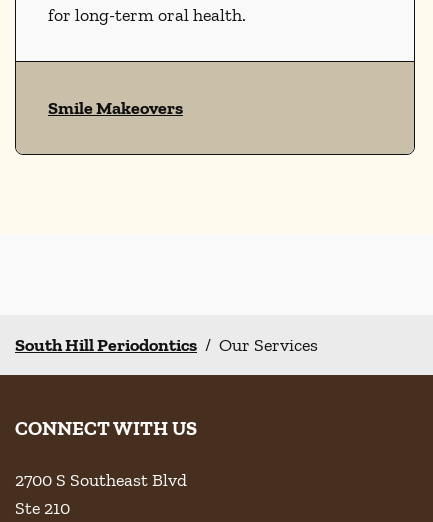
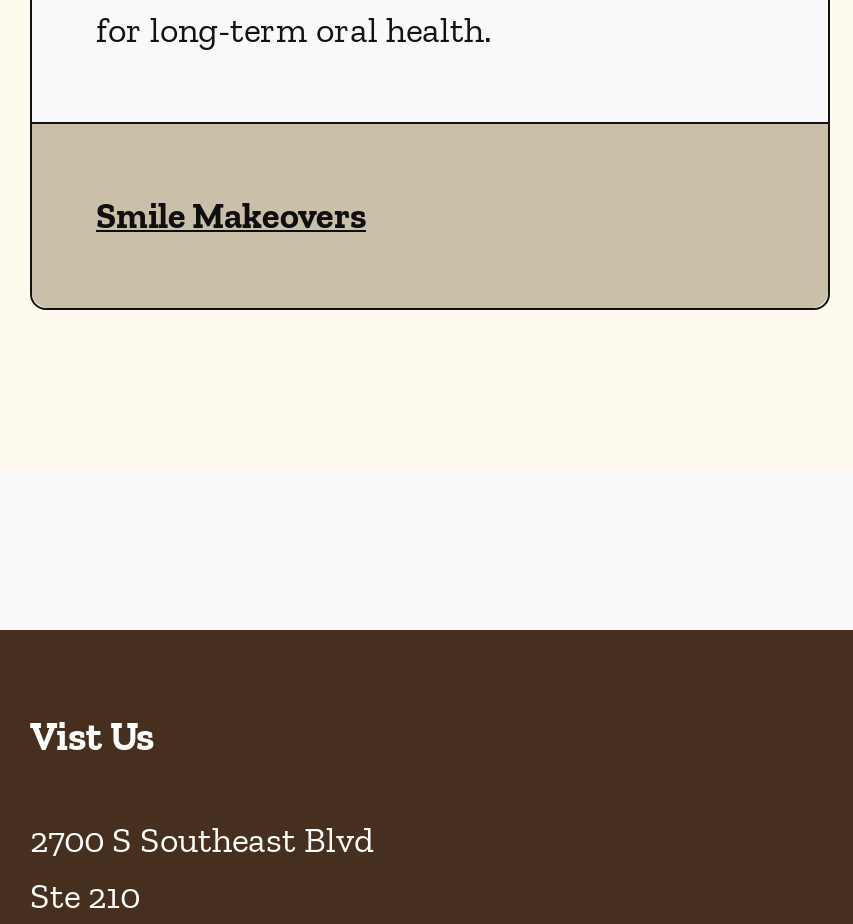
[15,334,318,440] South Hill Periodontics / Our Services | CONNECT WITH US -> [30,712,154,760] Vist Us

